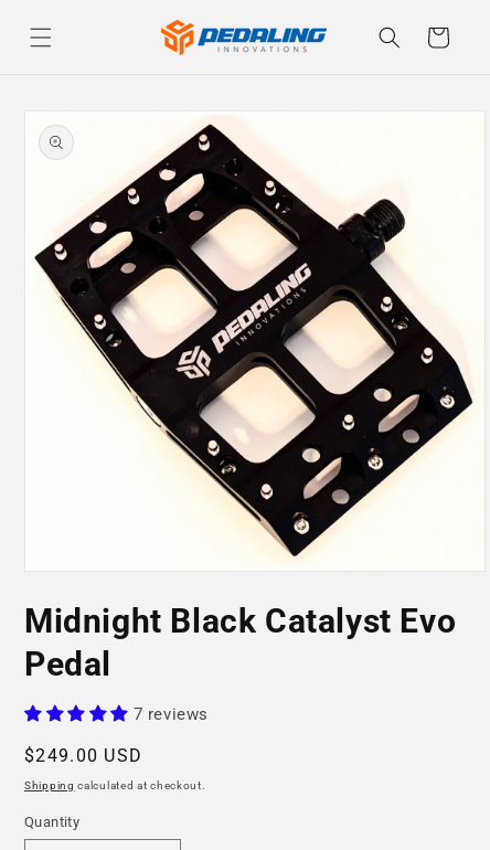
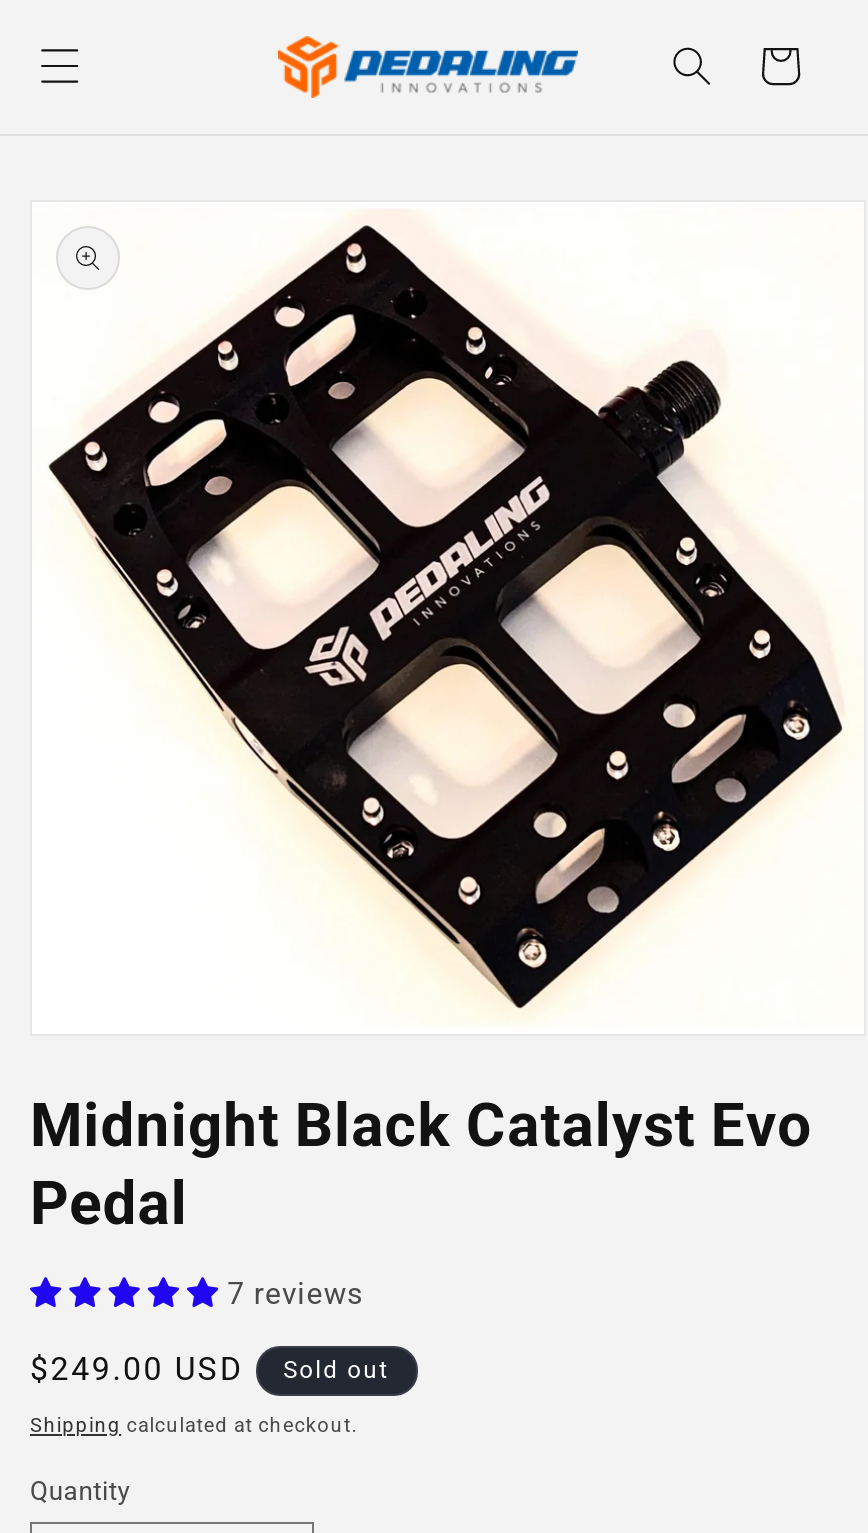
none -> [283,1356,389,1384] Sold out

